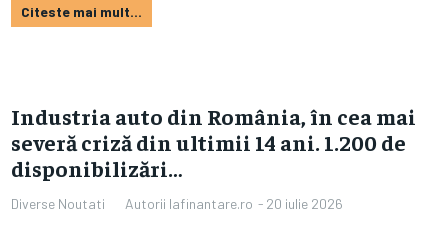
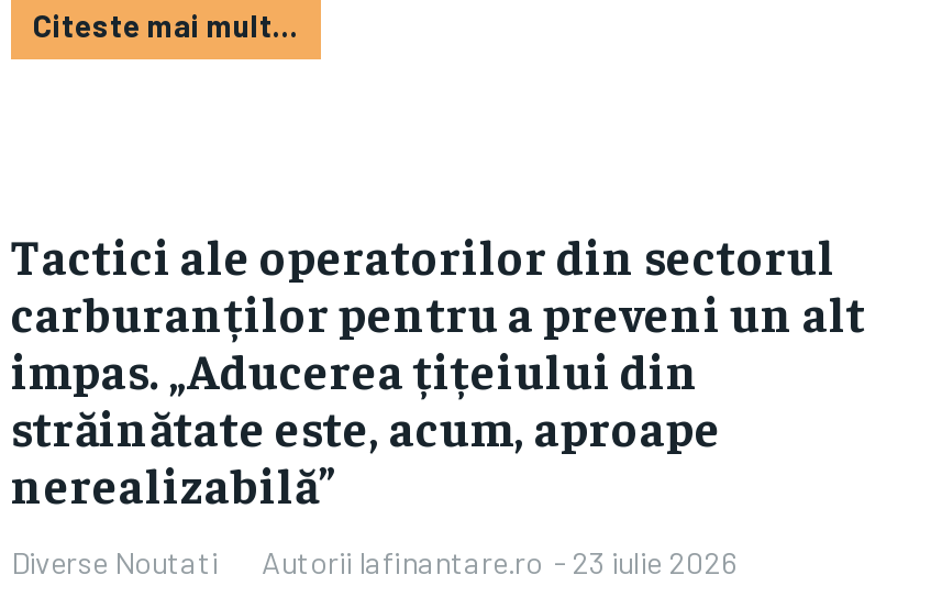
[11,102,416,182] Industria auto din România, în cea mai | severă criză din ultimii 14 ani. 1.200 de | disponibilizări… -> [11,224,866,515] Tactici ale operatorilor din sectorul | carburanților pentru a preveni un alt | impas. „Aducerea țițeiului din | străinătate este, acum, aproape | nerealizabilă”
[125,194,343,211] Autorii Iafinantare.ro - 20 iulie 2026 -> [262,542,739,579] Autorii Iafinantare.ro - 23 iulie 2026

